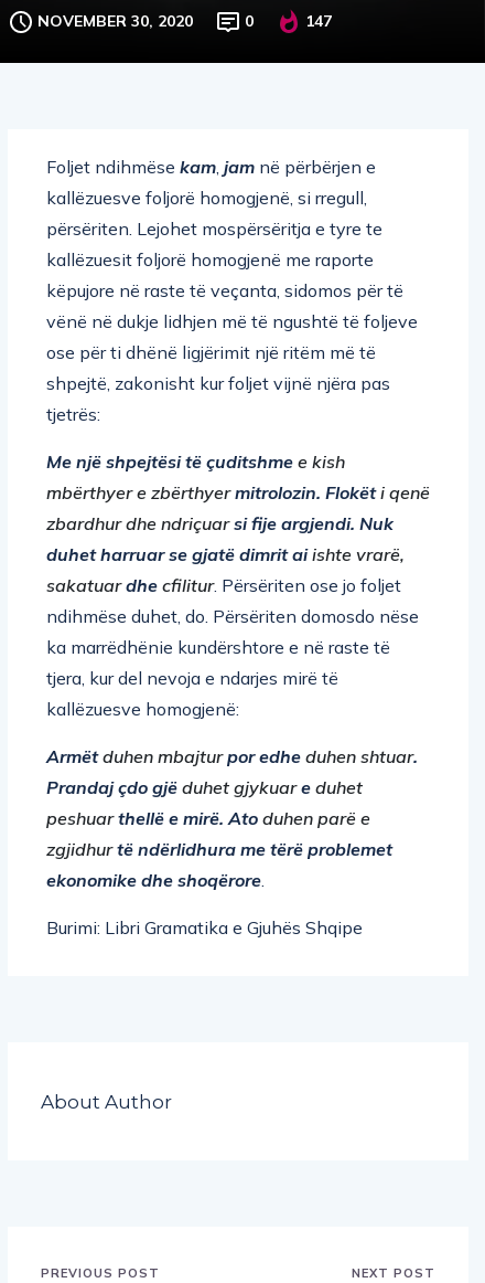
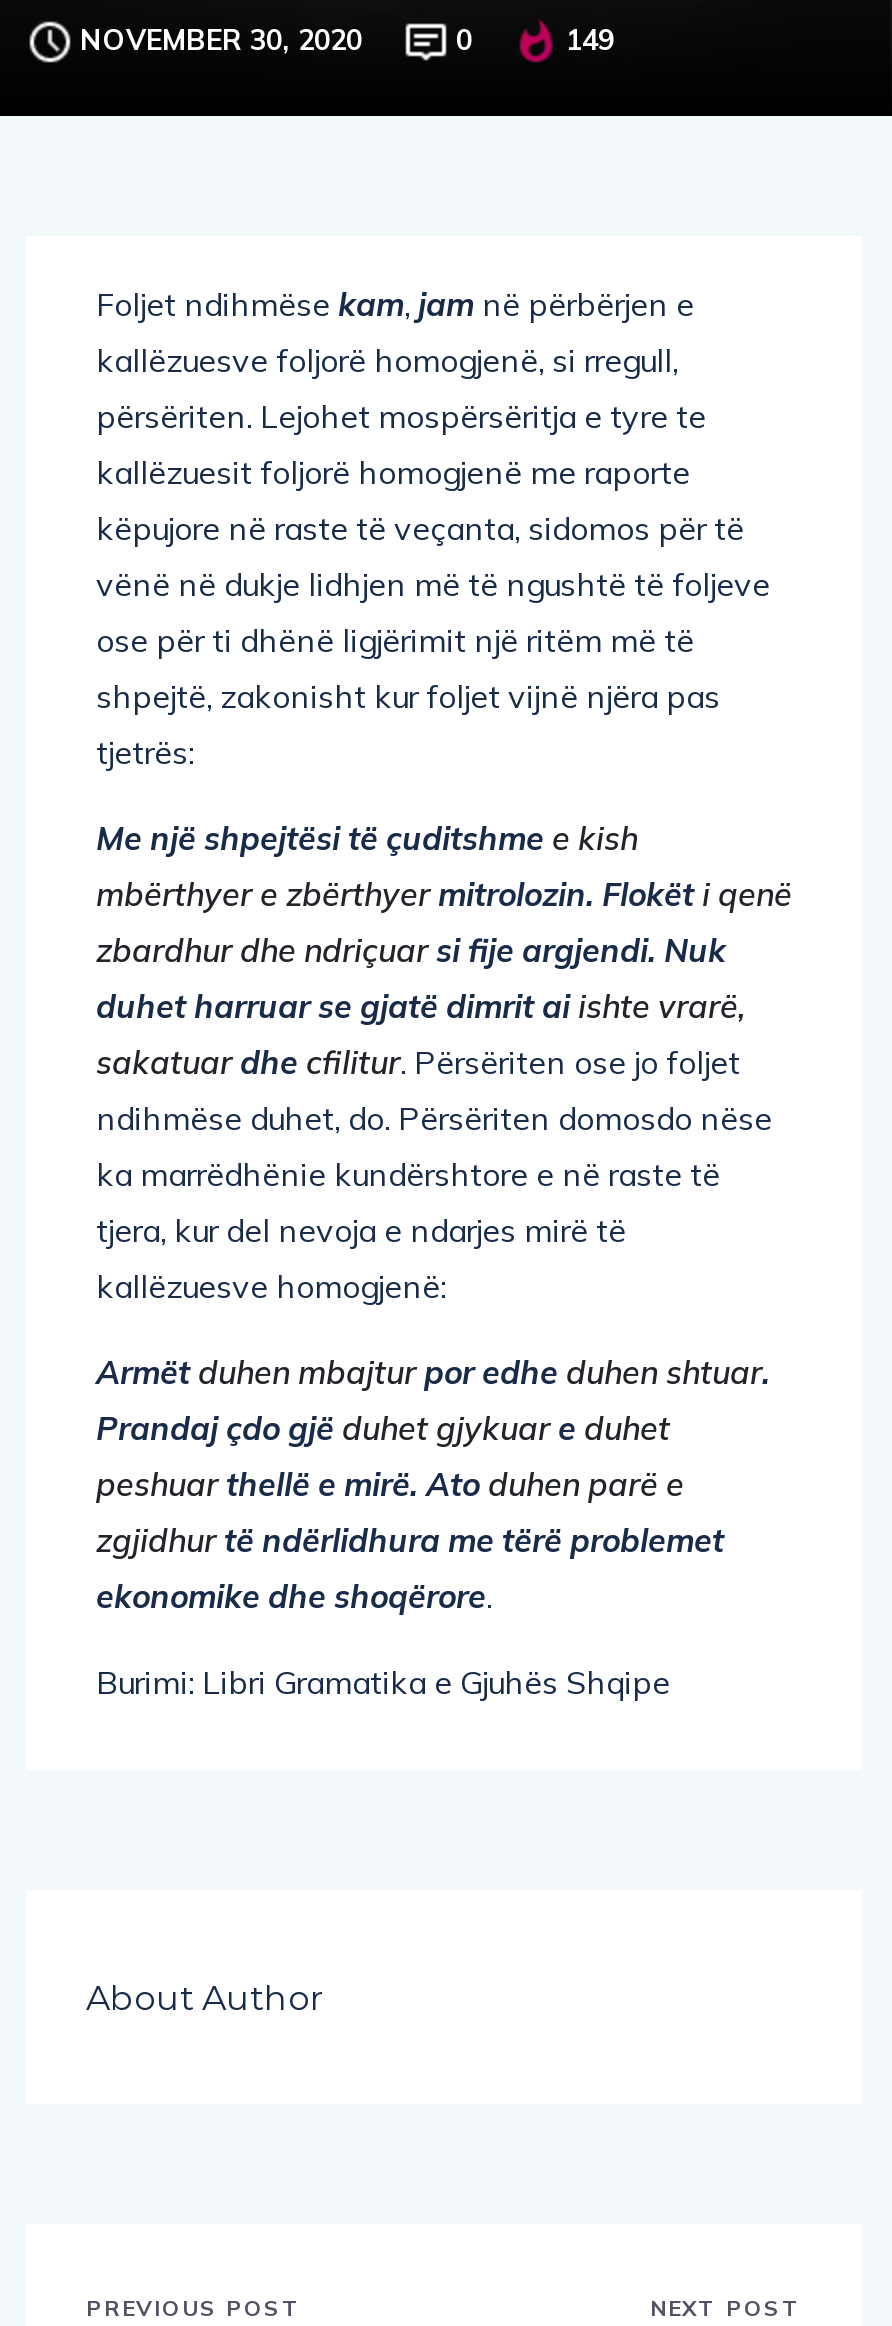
[305,11,332,30] 147 -> [566,21,614,57] 149

